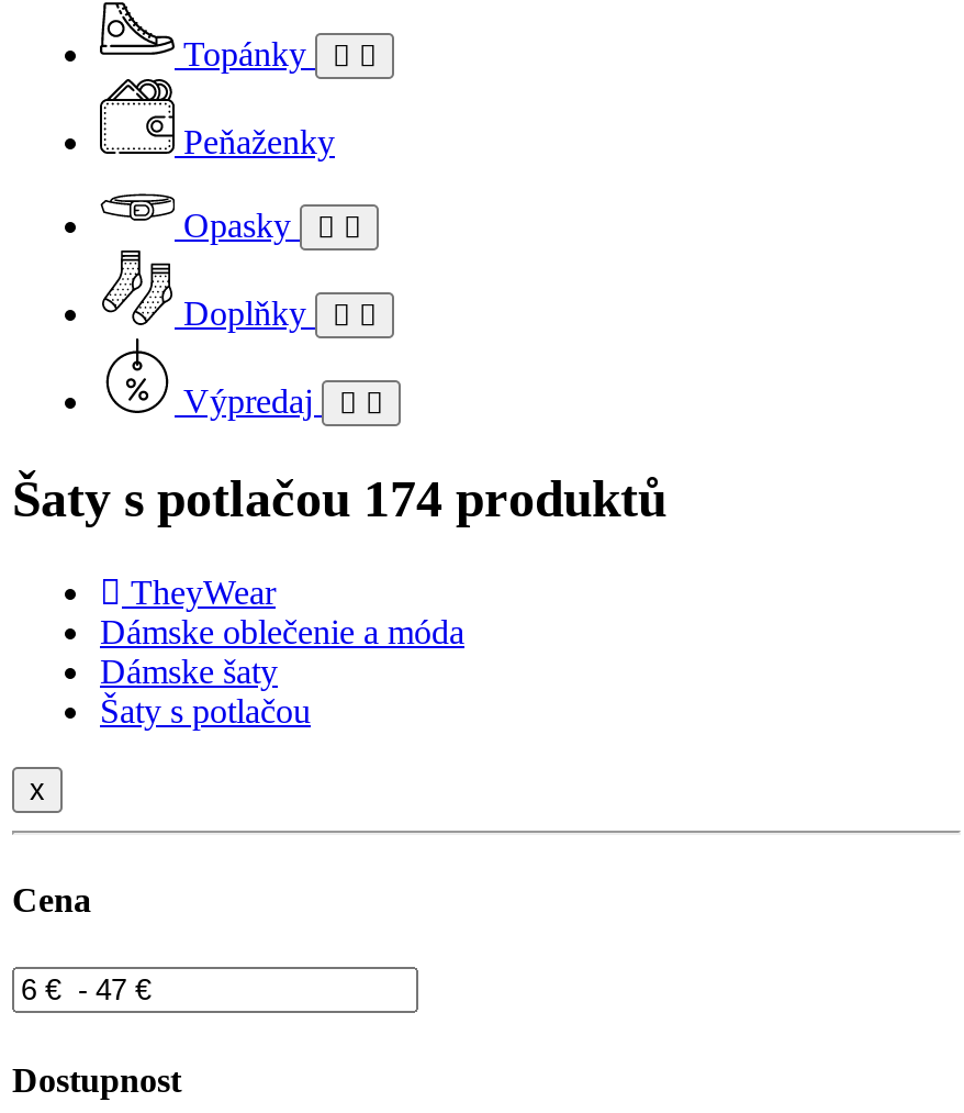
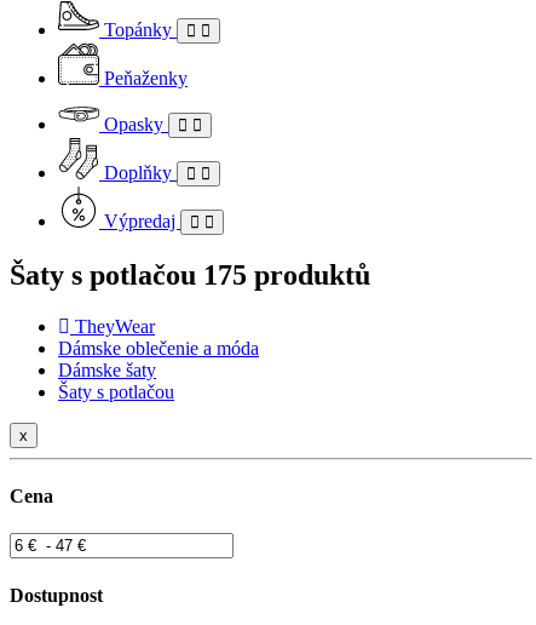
[12,470,666,527] Šaty s potlačou 174 produktů -> [10,259,370,291] Šaty s potlačou 175 produktů

